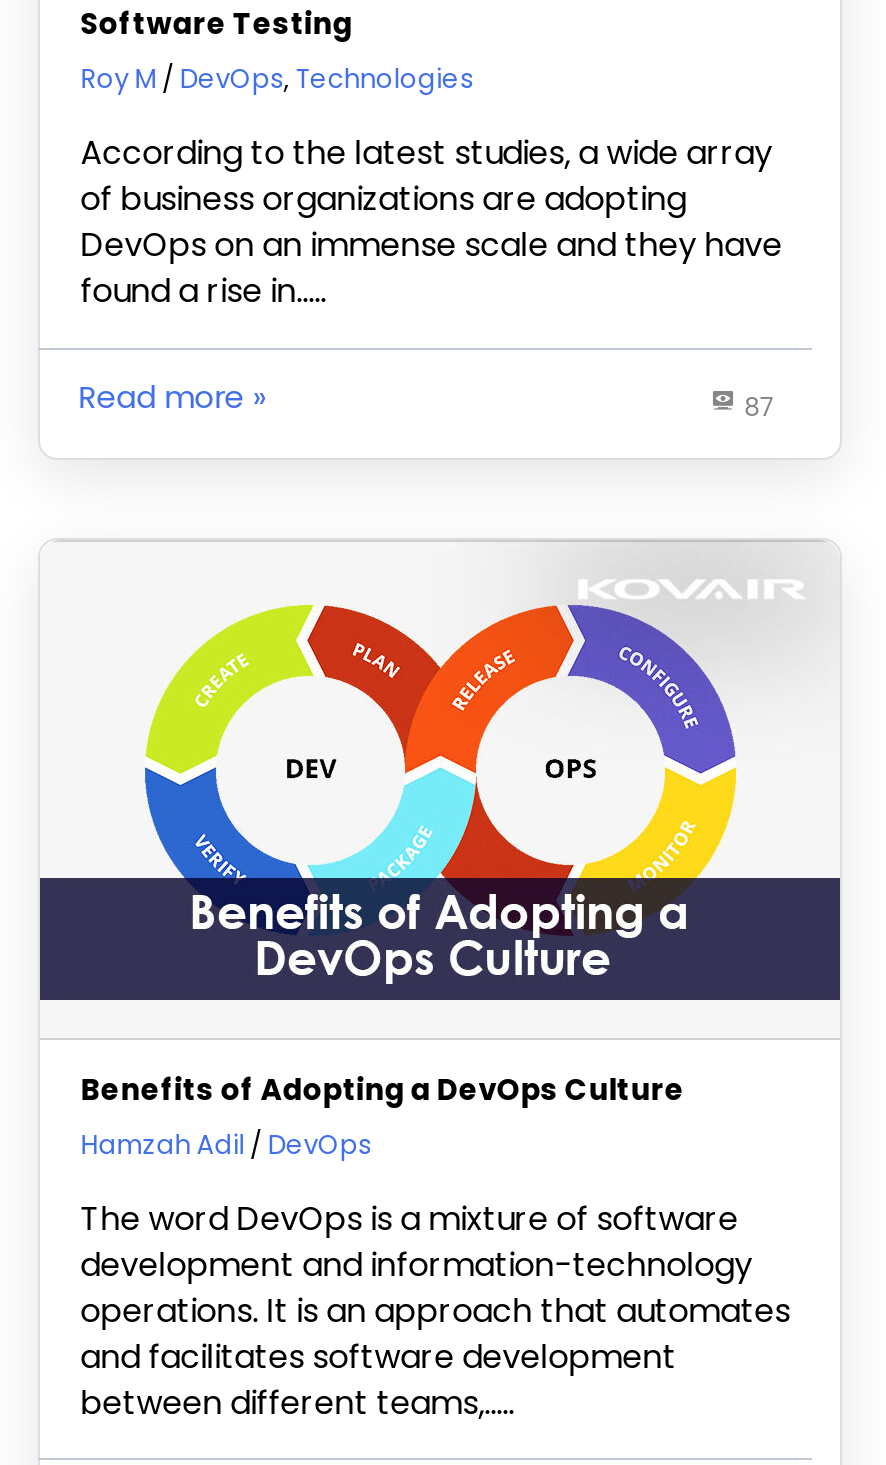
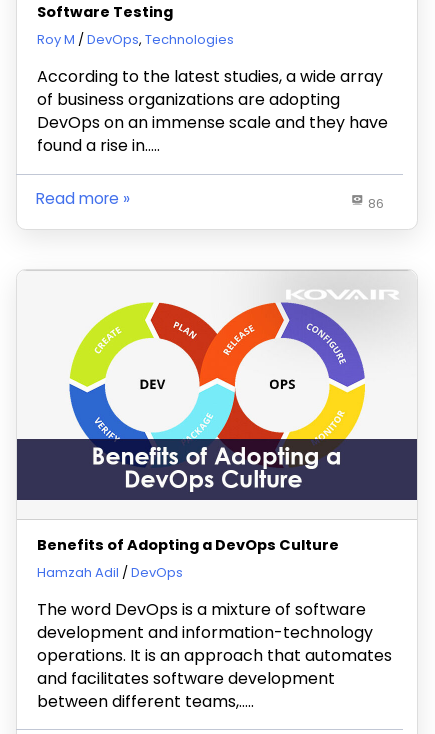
[744,390,774,424] 87 -> [368,195,384,212] 86

